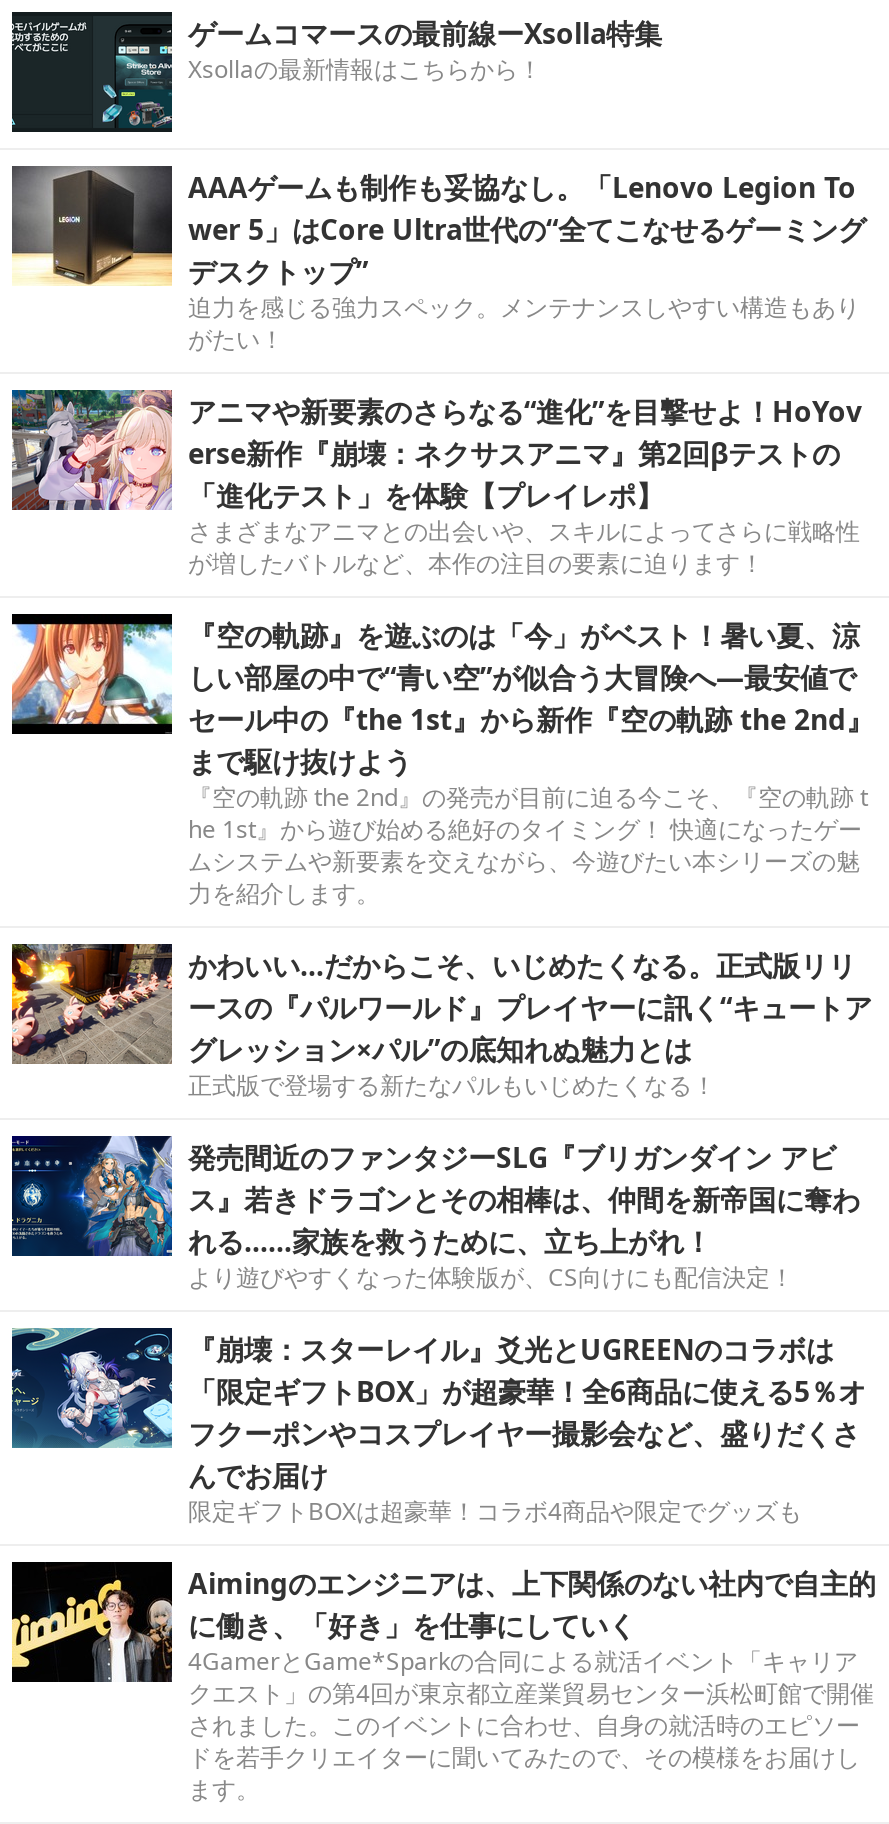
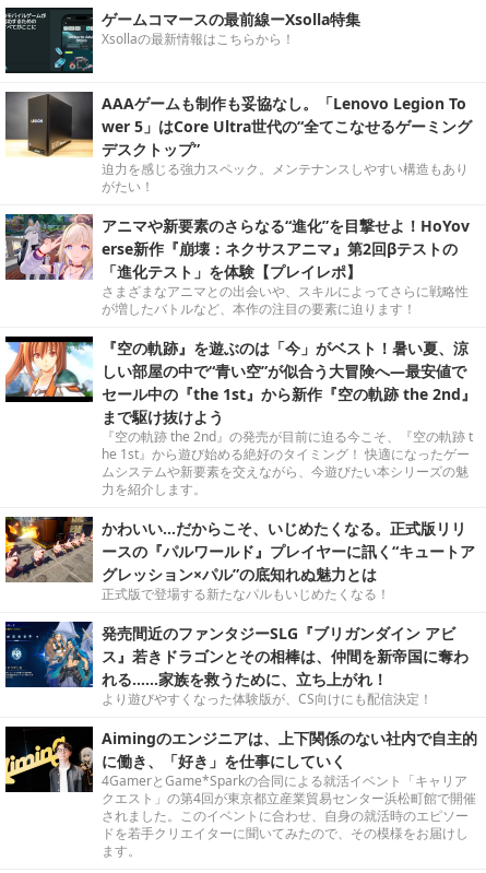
[10,1326,866,1529] [image] | 『崩壊：スターレイル』爻光とUGREENのコラボは | 「限定ギフトBOX」が超豪華！全6商品に使える5％オ | フクーポンやコスプレイヤー撮影会など、盛りだくさ | んでお届け | 限定ギフトBOXは超豪華！コラボ4商品や限定でグッズも -> none

